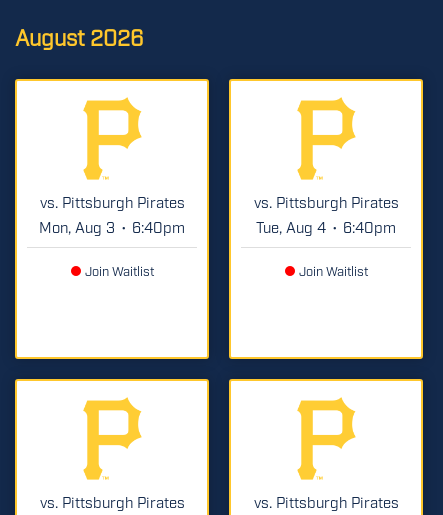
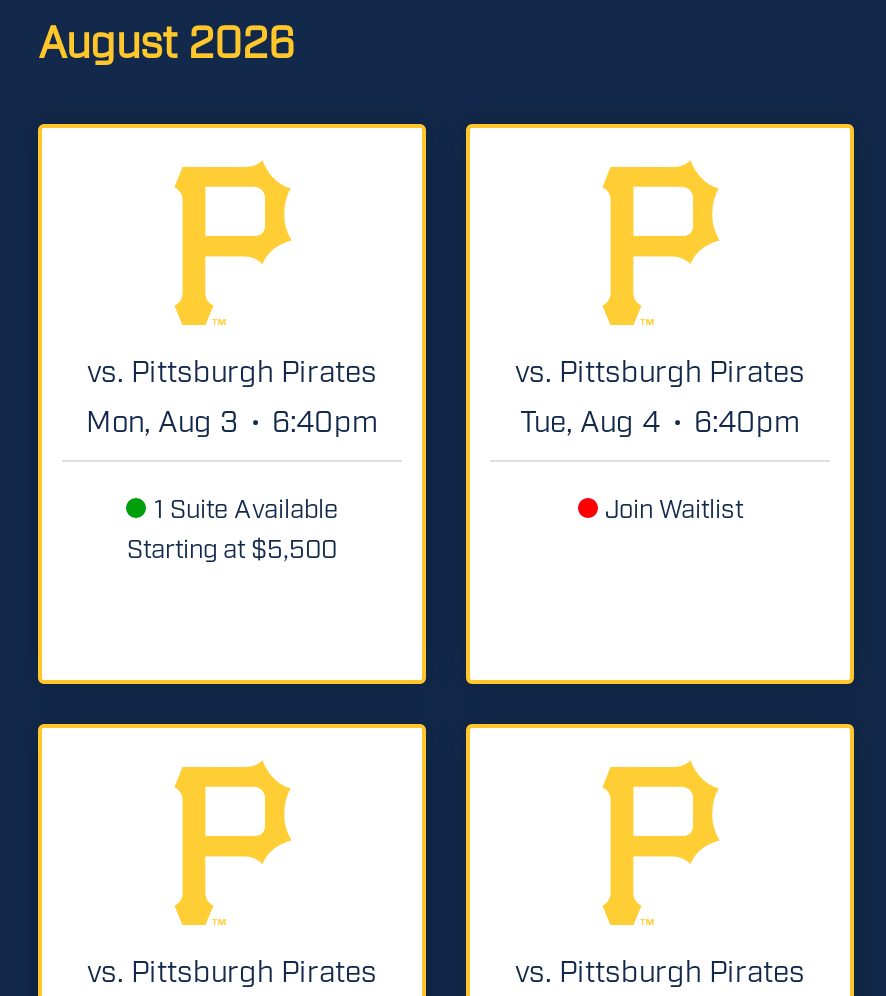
[84,262,153,278] Join Waitlist -> [127,490,338,562] 1 Suite Available | Starting at $5,500

